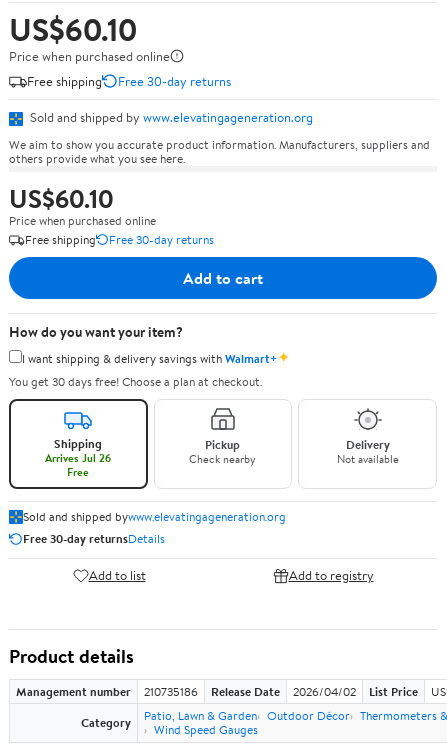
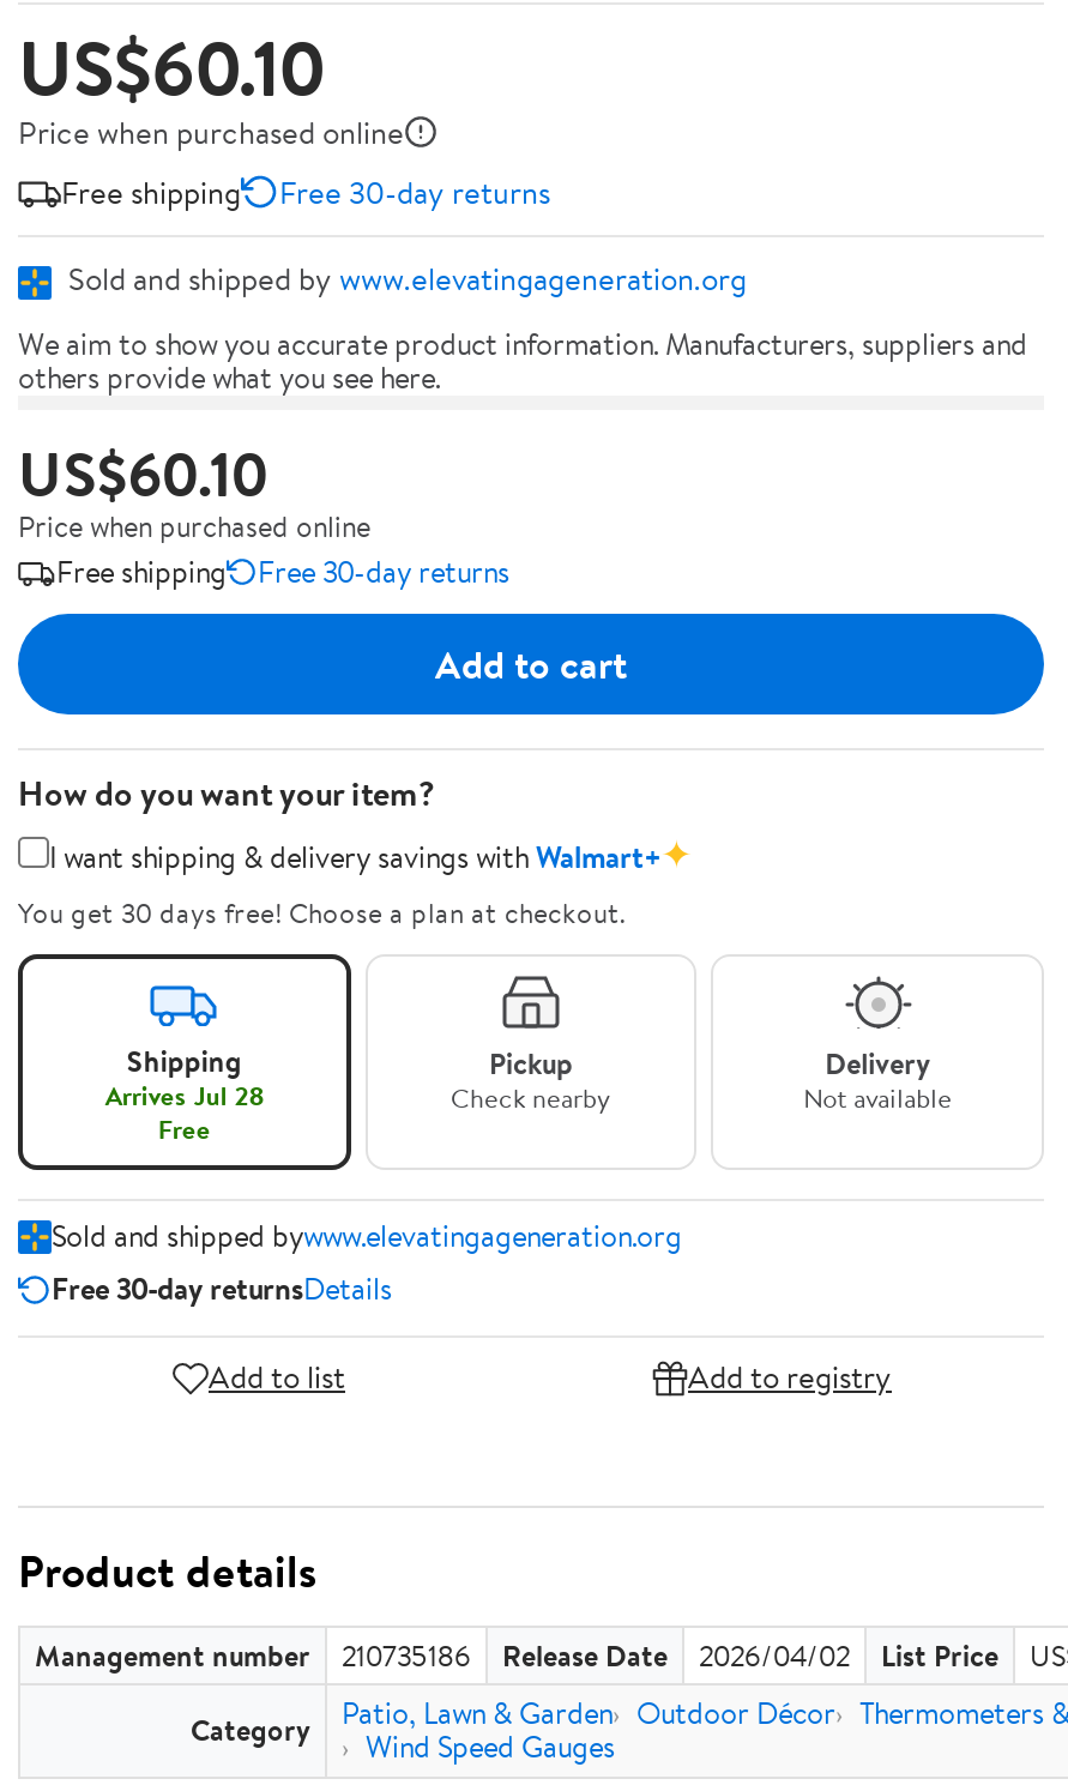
[45,450,111,466] Arrives Jul 26 -> [105,1077,263,1115] Arrives Jul 28

